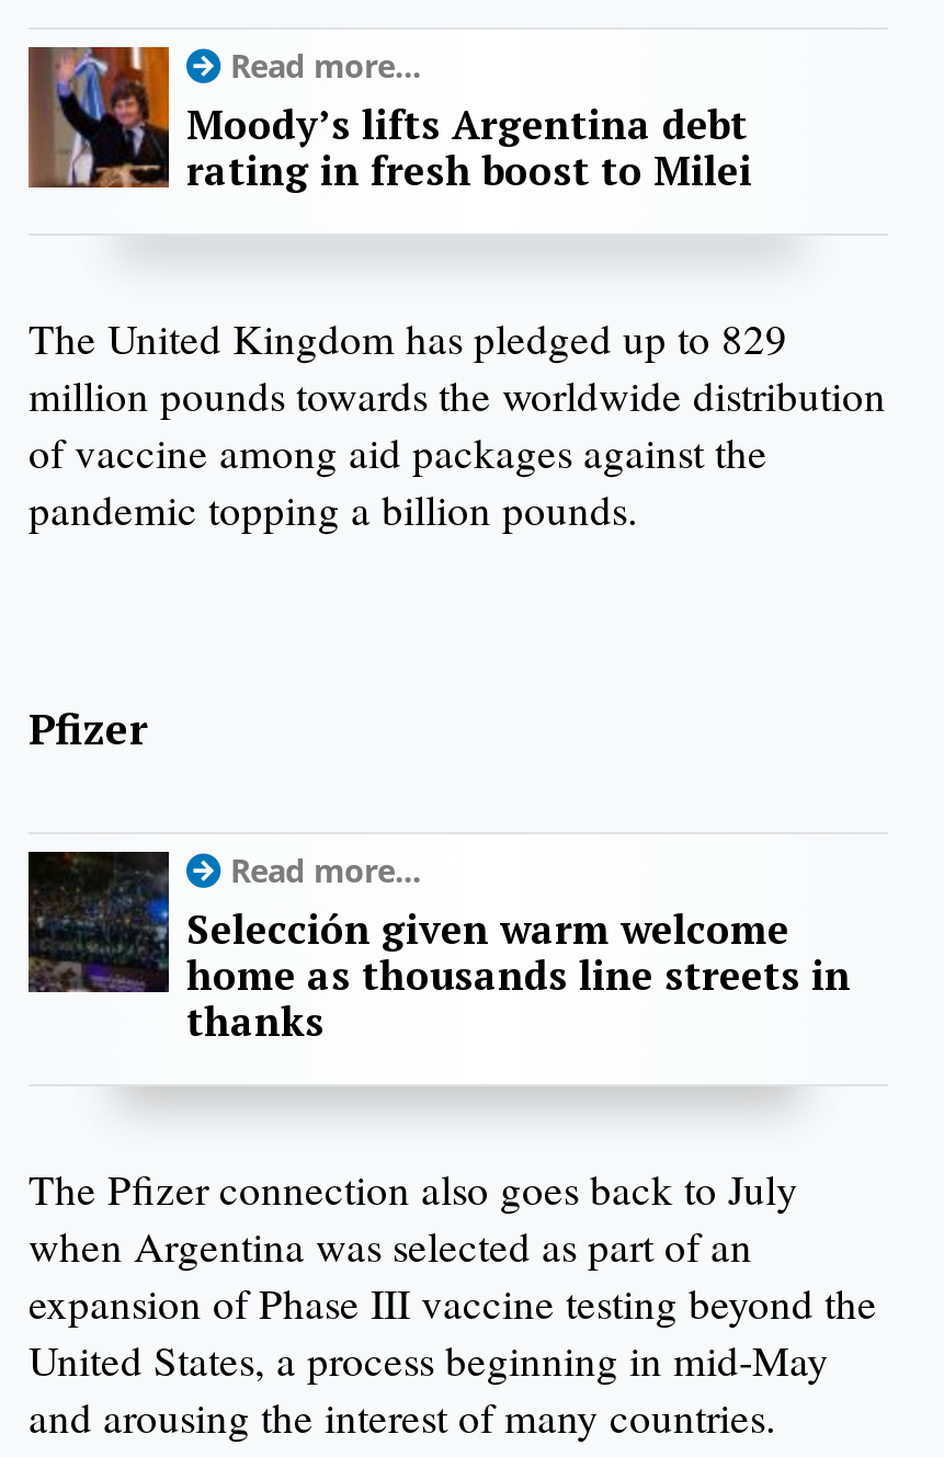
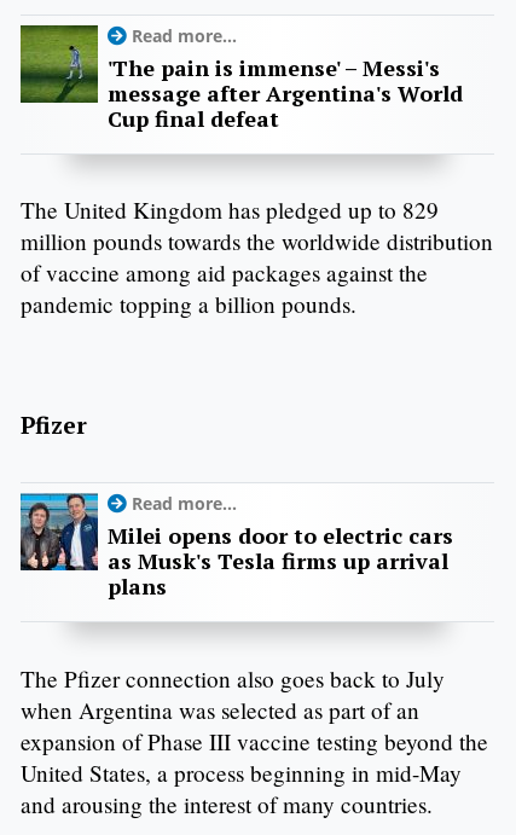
[26,45,752,198] [image] | Moody’s lifts Argentina debt | rating in fresh boost to Milei -> [19,24,463,132] [image] | 'The pain is immense' – Messi's | message after Argentina's World | Cup final defeat
[26,850,851,1047] [image] | Selección given warm welcome | home as thousands line streets in | thanks -> [19,492,453,601] [image] | Milei opens door to electric cars | as Musk's Tesla firms up arrival | plans

